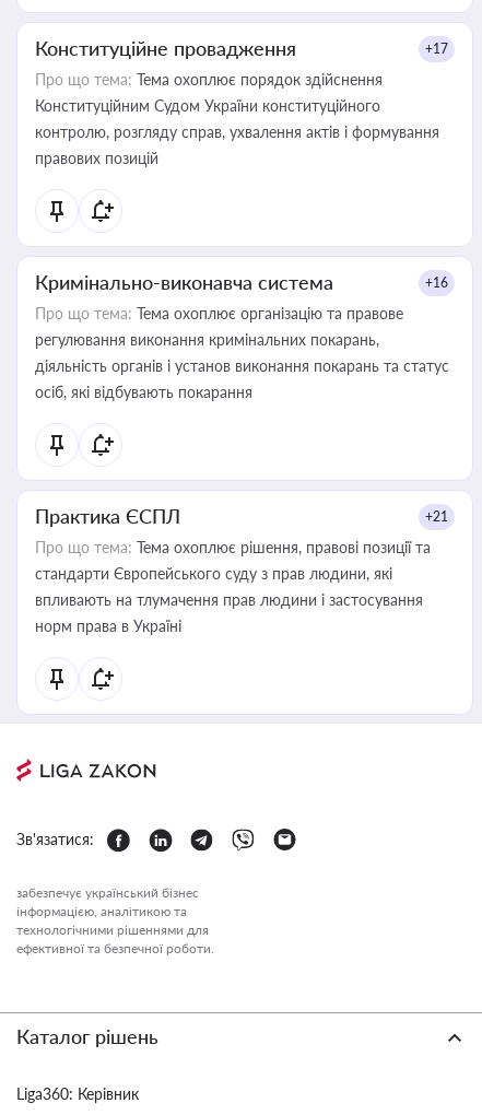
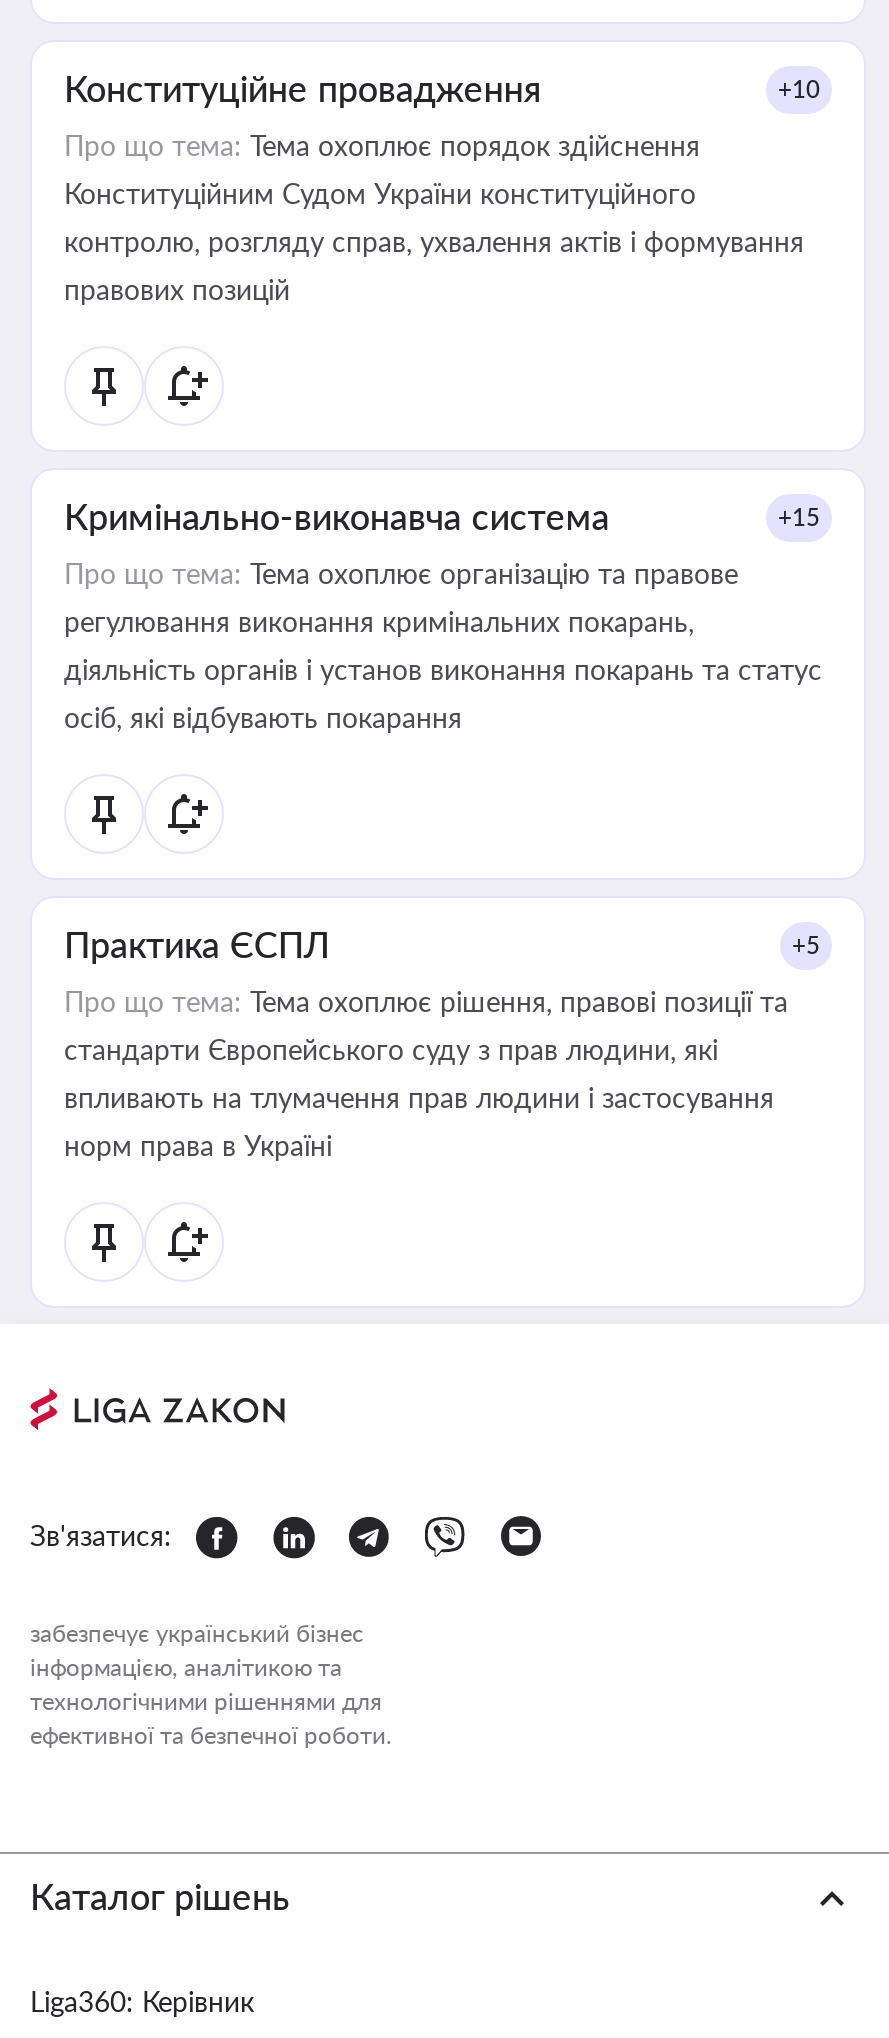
[425,40,448,57] +17 -> [778,74,820,104] +10
[425,274,448,291] +16 -> [778,502,820,532] +15
[425,508,448,525] +21 -> [792,930,820,960] +5

